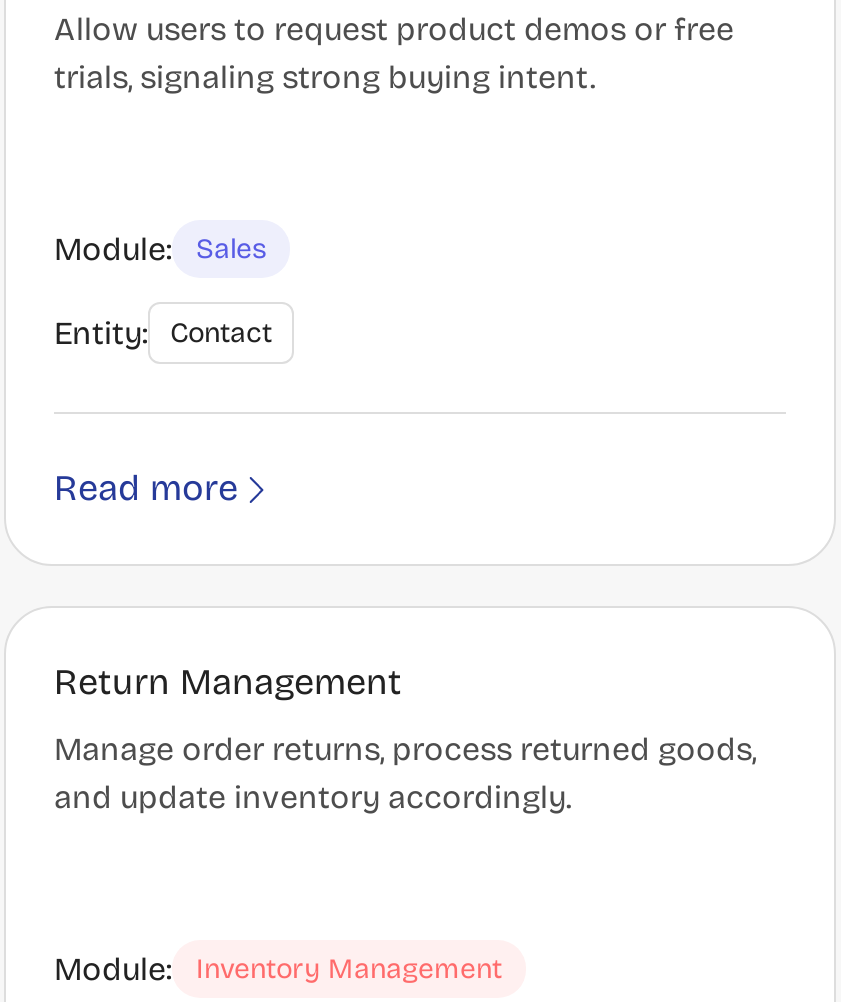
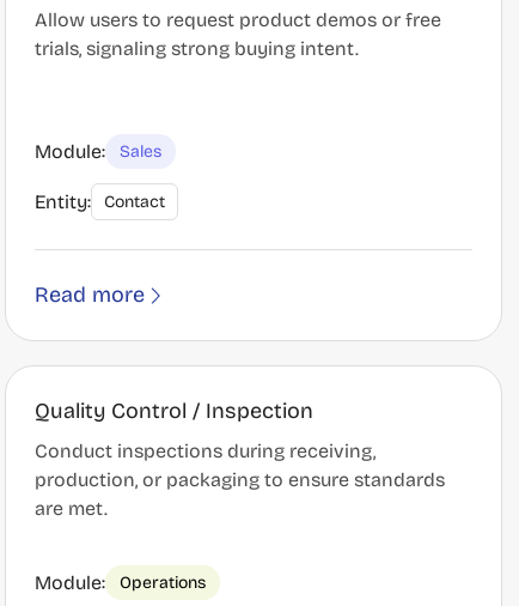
[54,660,402,704] Return Management -> [35,398,313,424] Quality Control / Inspection
[54,730,756,816] Manage order returns, process returned goods, | and update inventory accordingly. -> [35,440,445,520] Conduct inspections during receiving, | production, or packaging to ensure standards | are met.
[196,952,502,986] Inventory Management -> [120,572,206,593] Operations

